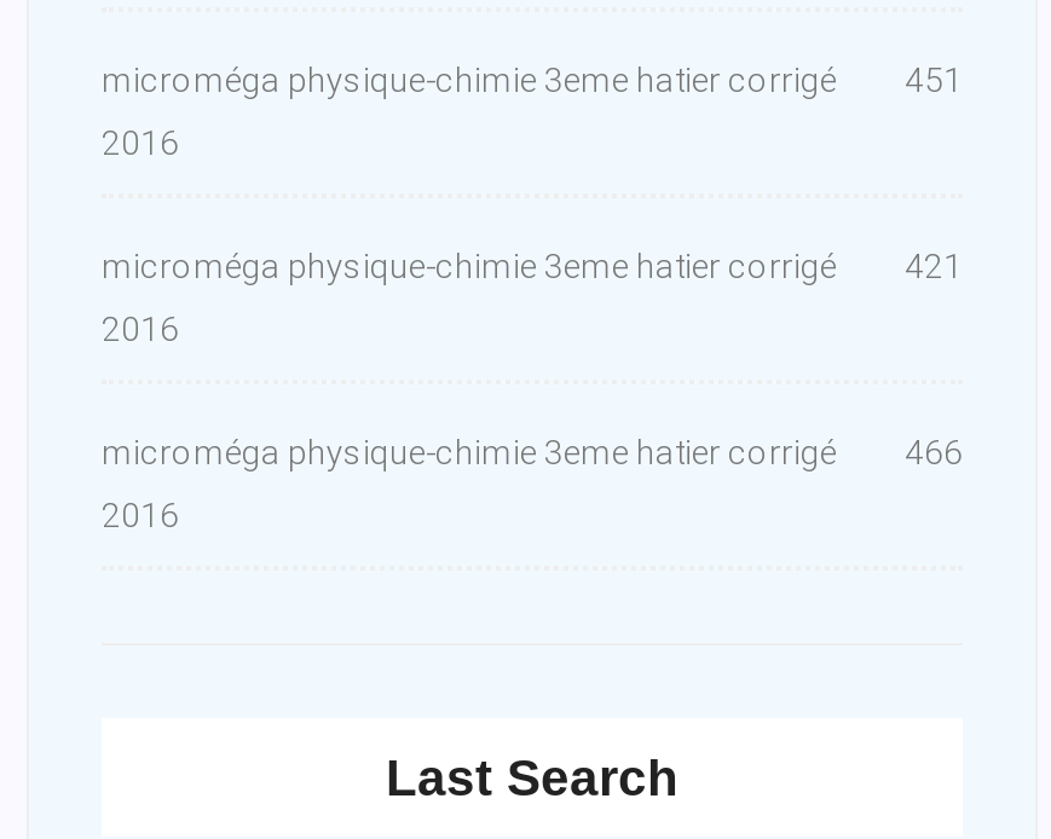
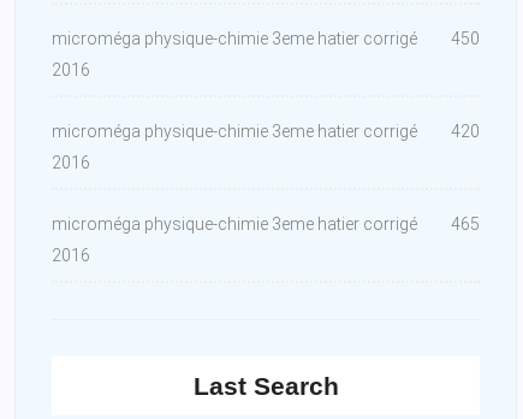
[102,60,963,99] microméga physique-chimie 3eme hatier corrigé 451 -> [52,29,480,48] microméga physique-chimie 3eme hatier corrigé 450
[102,247,963,285] microméga physique-chimie 3eme hatier corrigé 421 -> [52,122,480,141] microméga physique-chimie 3eme hatier corrigé 420
[102,433,963,471] microméga physique-chimie 3eme hatier corrigé 466 -> [52,214,480,234] microméga physique-chimie 3eme hatier corrigé 465

